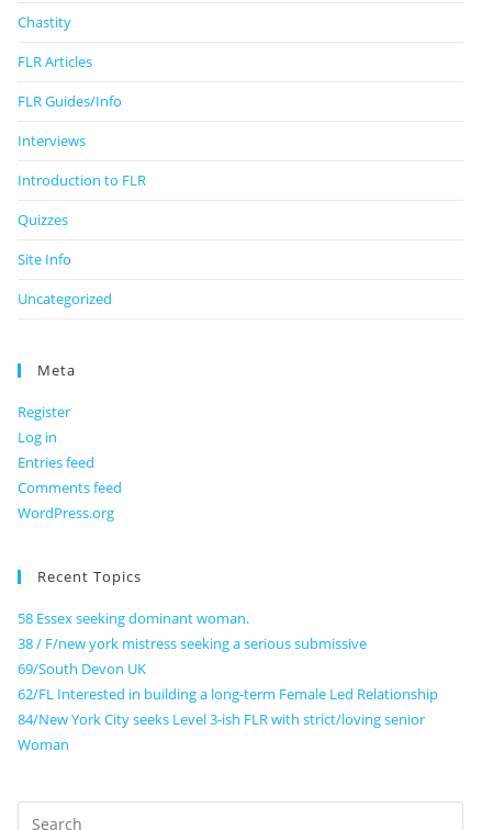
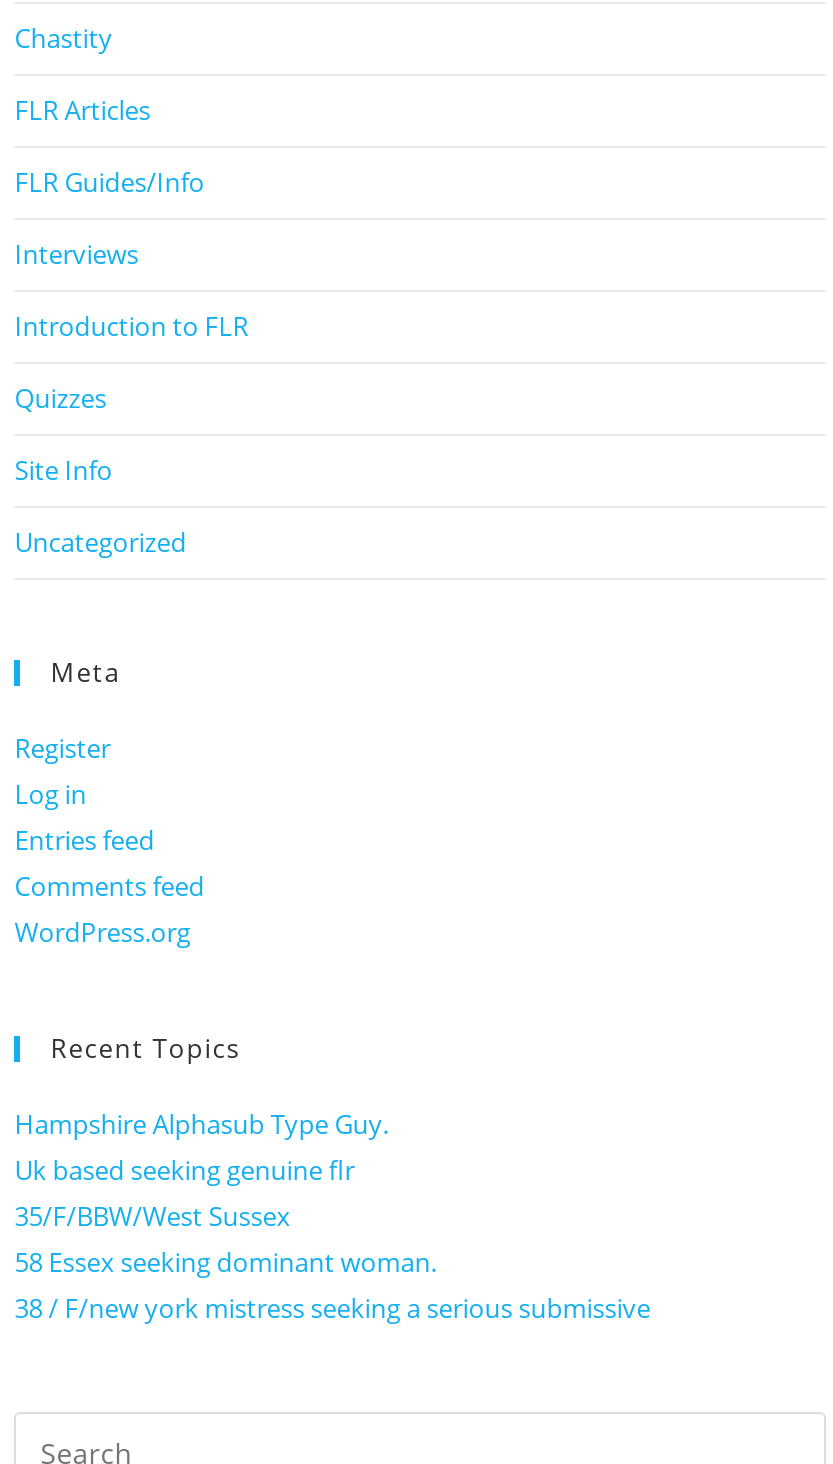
none -> [14,1107,388,1235] Hampshire Alphasub Type Guy. | Uk based seeking genuine flr | 35/F/BBW/West Sussex
moved [18,609,367,654] -> [14,1245,650,1327]: 58 Essex seeking dominant woman. | 38 / F/new york mistress seeking a serious submissive
[18,659,438,755] 69/South Devon UK | 62/FL Interested in building a long-term Female Led Relationship | 84/New York City seeks Level 3-ish FLR with strict/loving senior | Woman -> none

